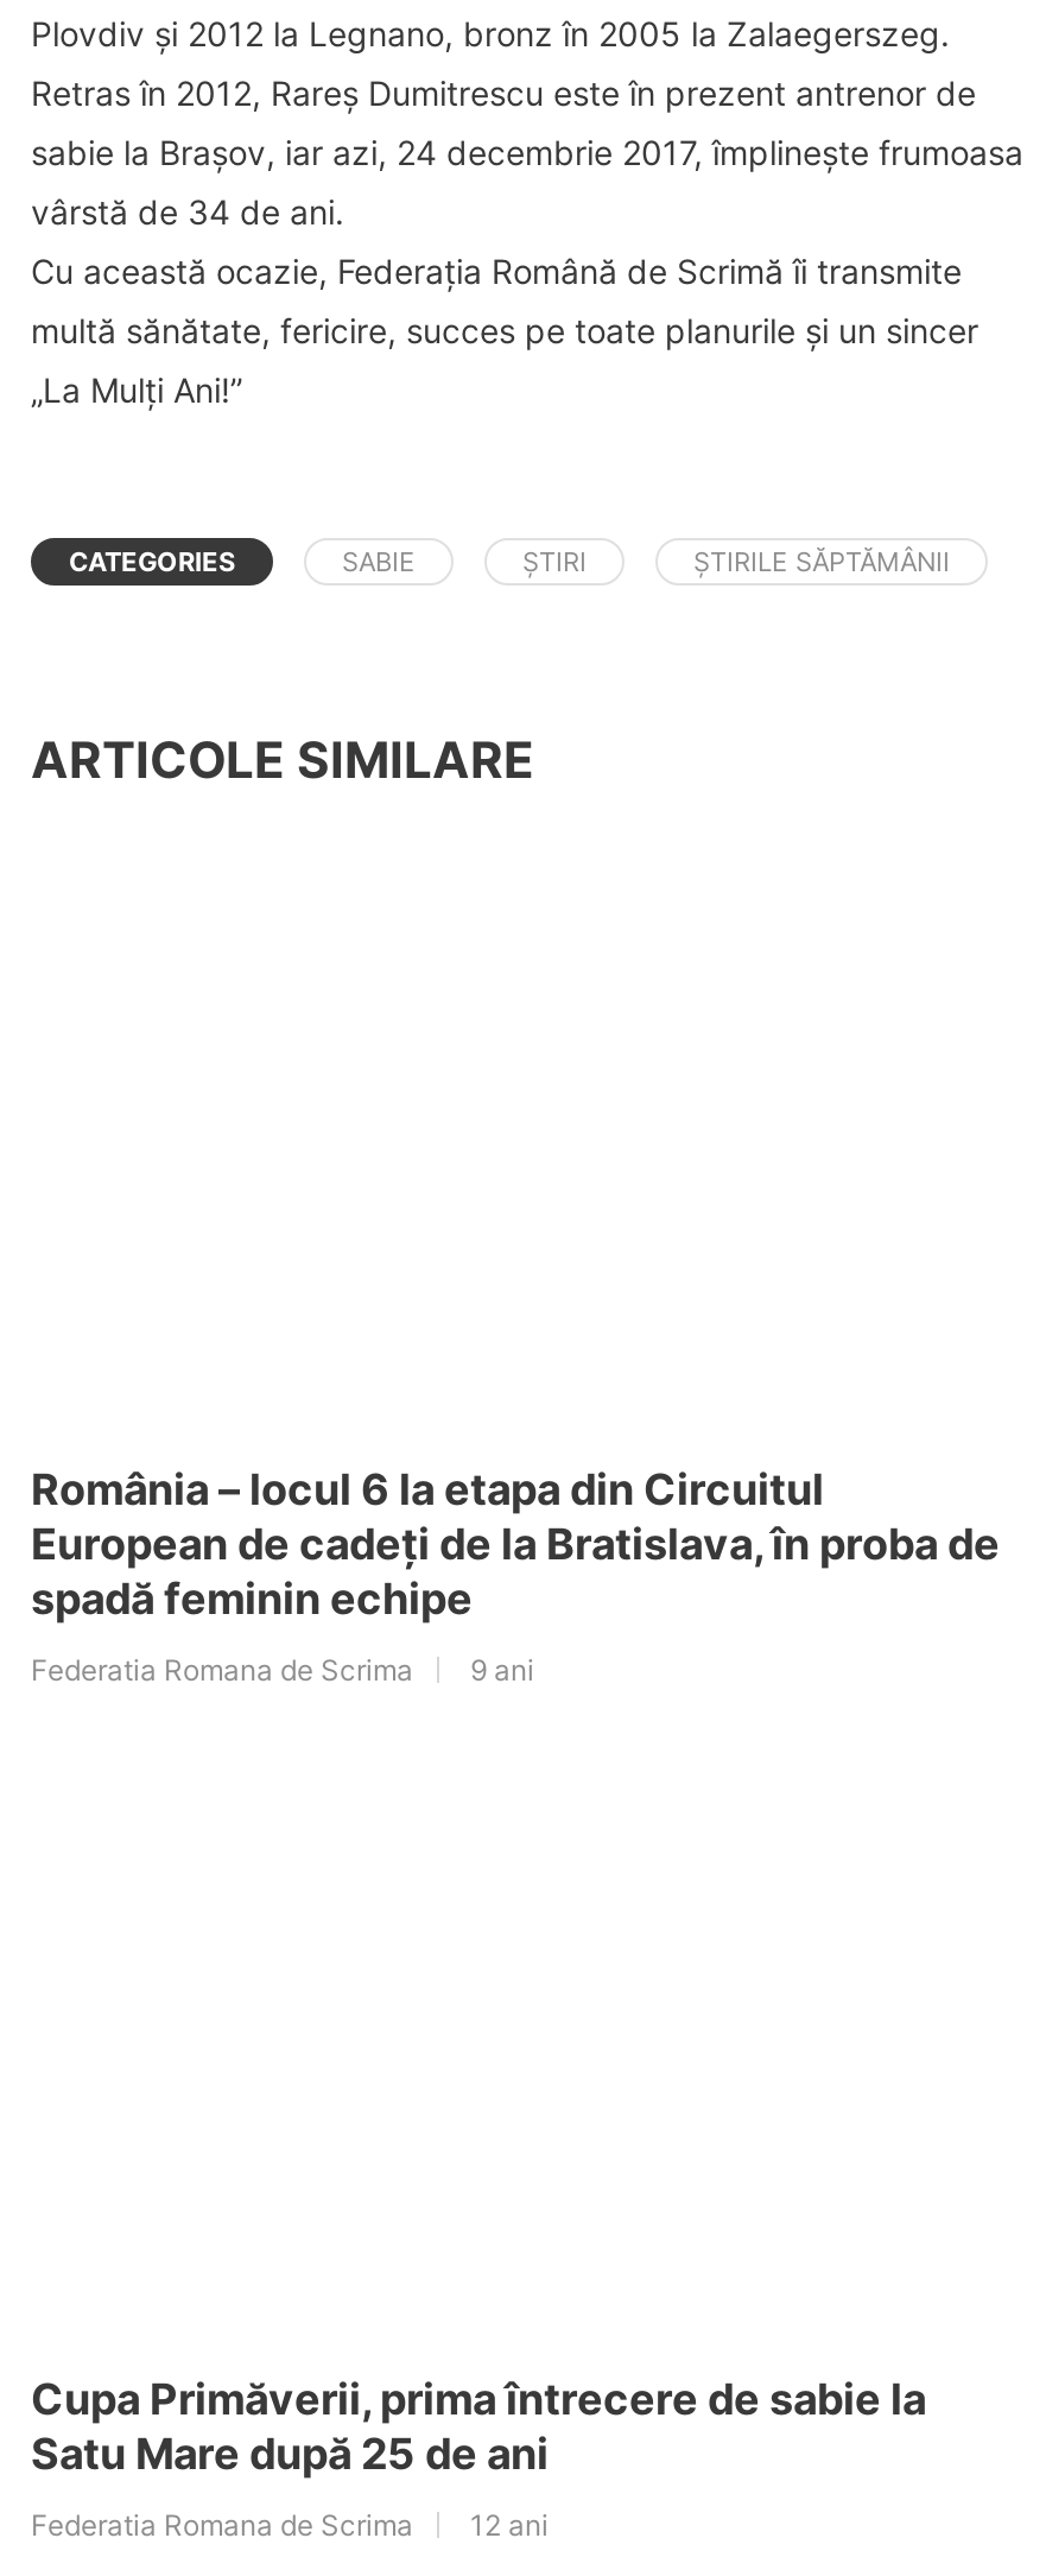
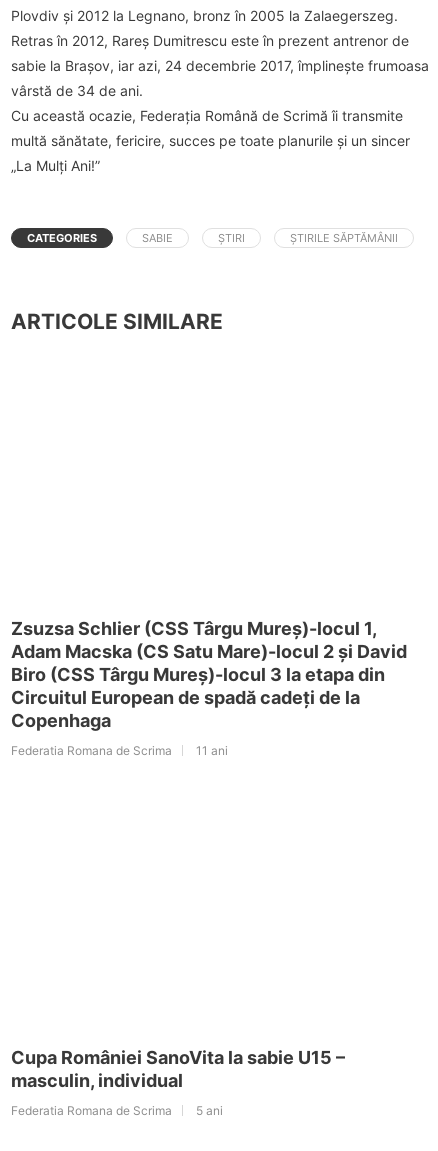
[31,1464,1000,1623] România – locul 6 la etapa din Circuitul | European de cadeți de la Bratislava, în proba de | spadă feminin echipe -> [11,618,407,731] Zsuzsa Schlier (CSS Târgu Mureș)-locul 1, | Adam Macska (CS Satu Mare)-locul 2 și David | Biro (CSS Târgu Mureș)-locul 3 la etapa din | Circuitul European de spadă cadeți de la | Copenhaga
[31,1651,534,1687] Federatia Romana de Scrima 9 ani -> [11,743,228,758] Federatia Romana de Scrima 11 ani
[31,2374,926,2478] Cupa Primăverii, prima întrecere de sabie la | Satu Mare după 25 de ani -> [11,1047,345,1091] Cupa României SanoVita la sabie U15 – | masculin, individual
[31,2507,549,2542] Federatia Romana de Scrima 12 ani -> [11,1103,223,1118] Federatia Romana de Scrima 5 ani

